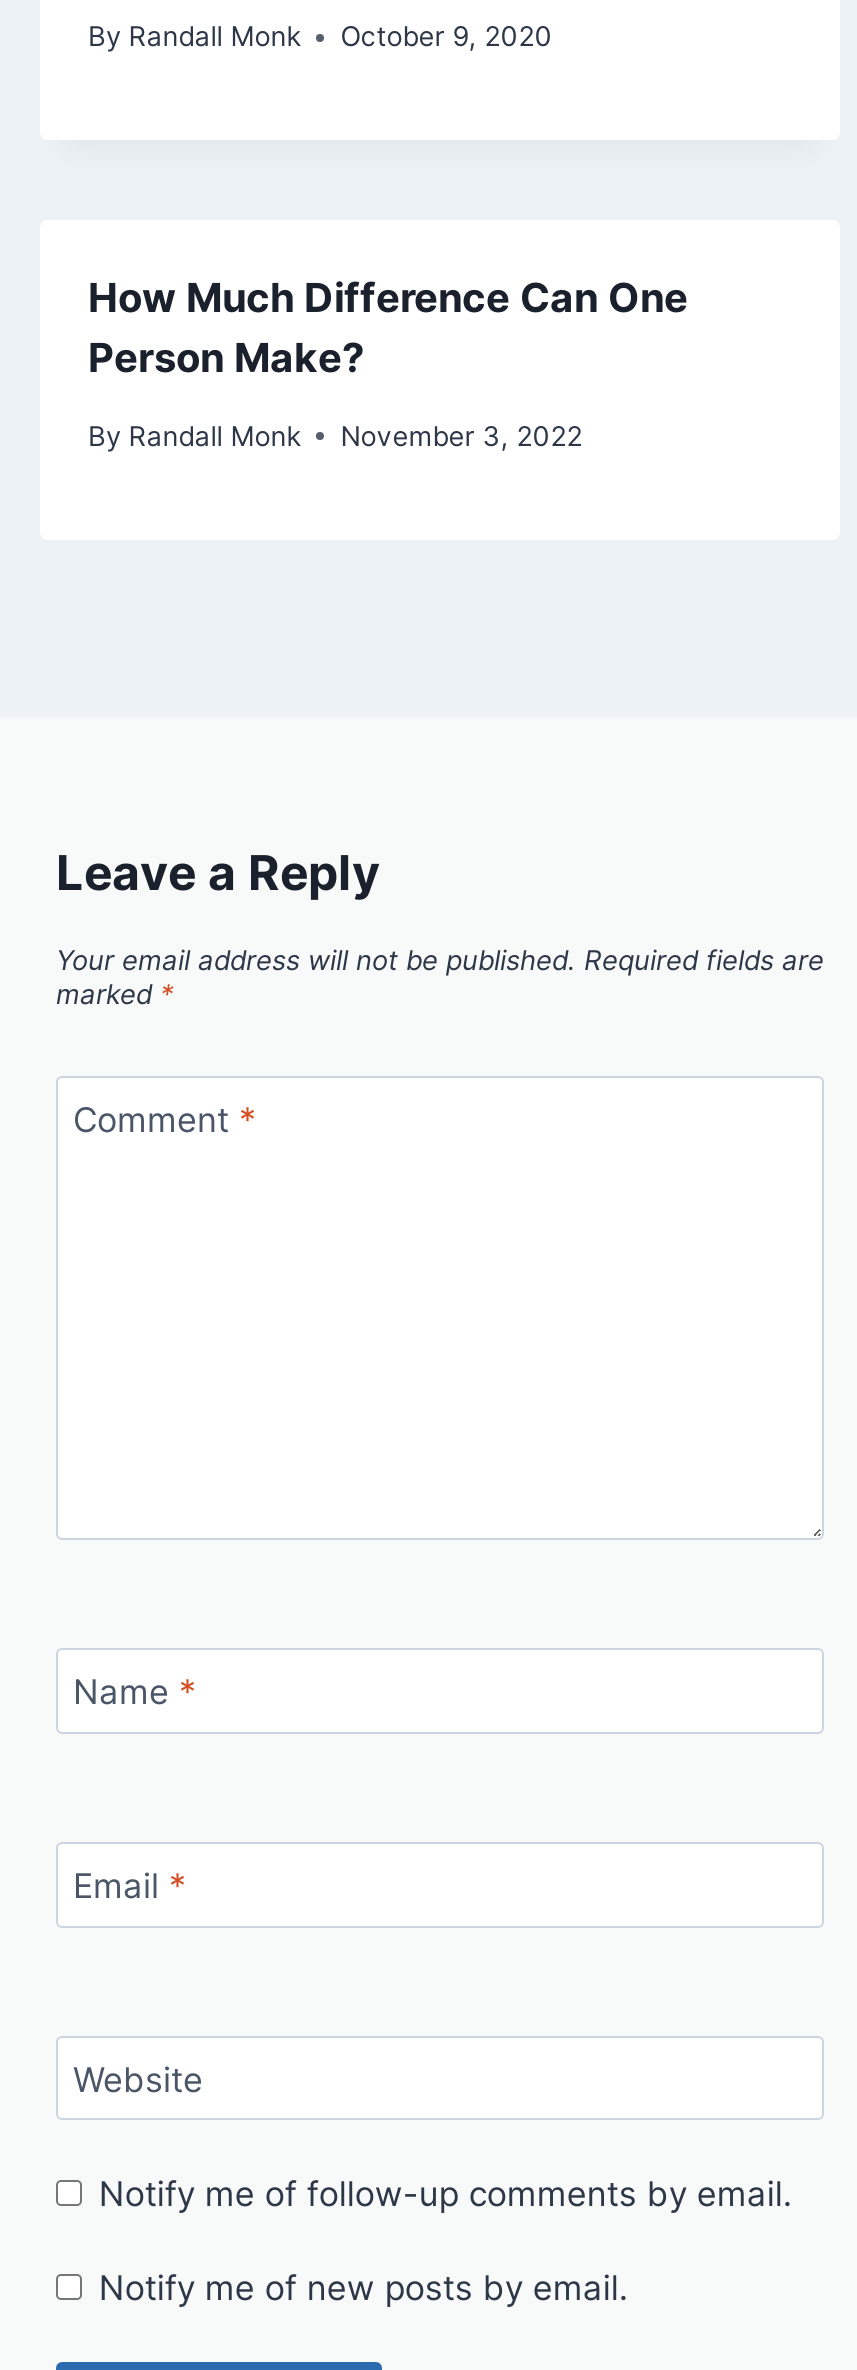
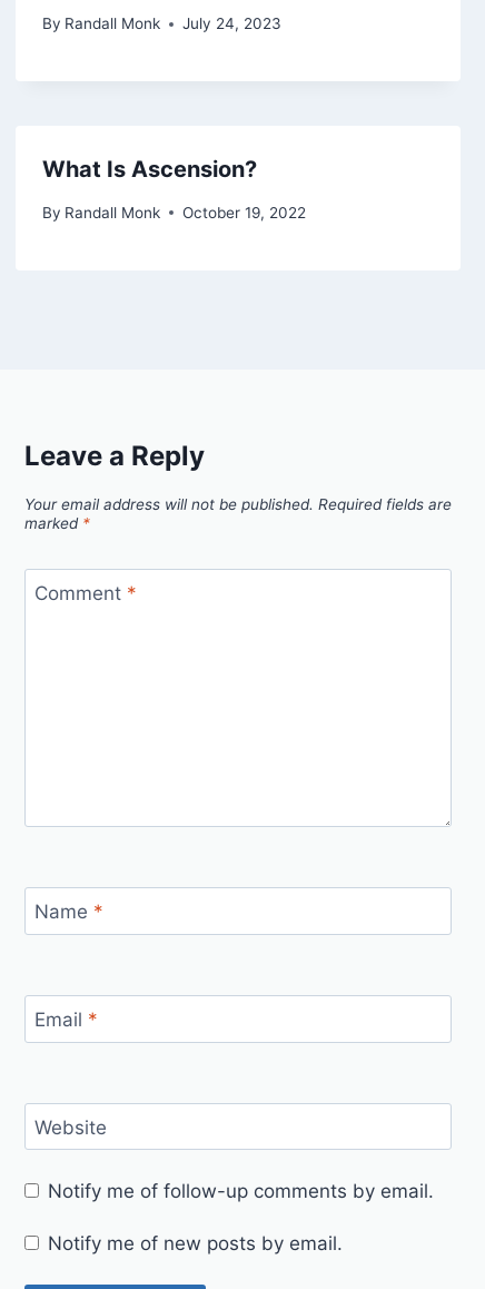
[88,20,552,52] By Randall Monk October 9, 2020 -> [42,15,282,33] By Randall Monk July 24, 2023
[88,274,688,382] How Much Difference Can One | Person Make? -> [42,156,257,183] What Is Ascension?
[88,420,582,452] By Randall Monk November 3, 2022 -> [42,203,306,221] By Randall Monk October 19, 2022

